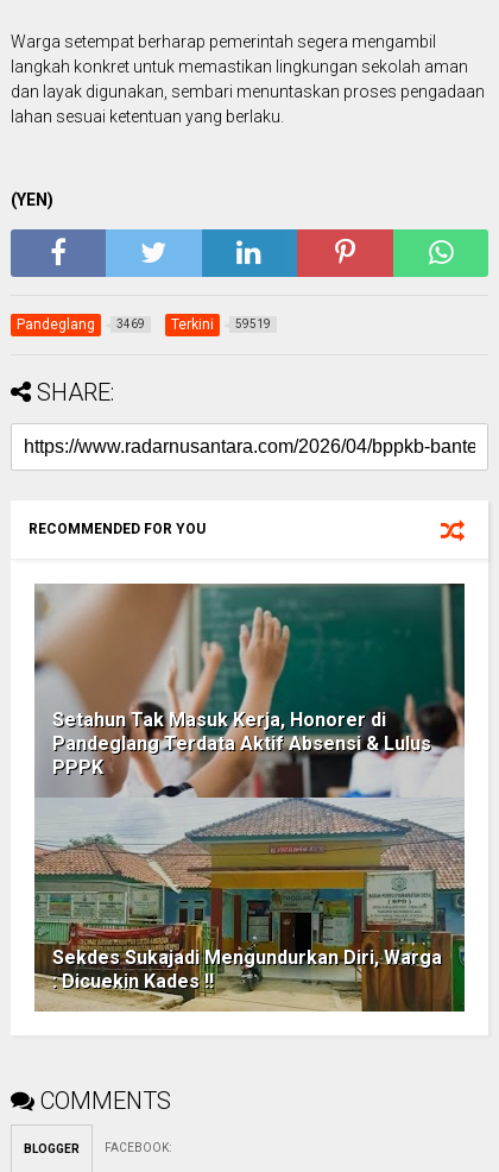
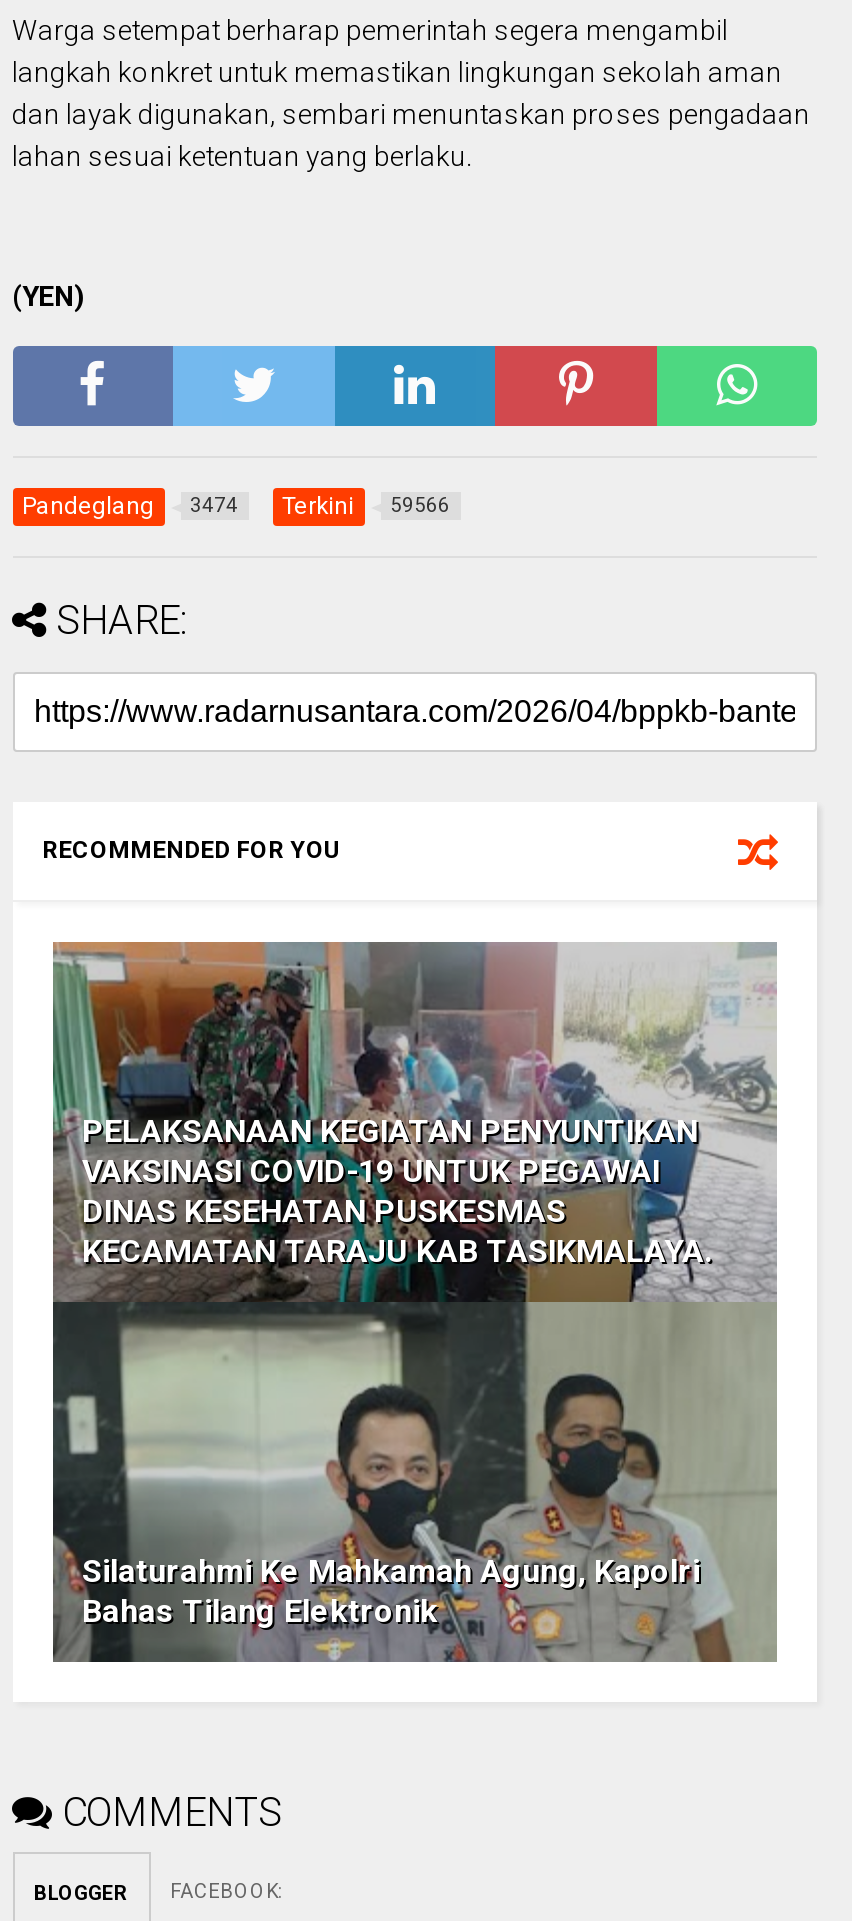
[116,318,144,331] 3469 -> [190,494,238,516] 3474
[235,318,270,331] 59519 -> [390,494,450,516] 59566
[33,584,466,1012] [image] | Setahun Tak Masuk Kerja, Honorer di | Pandeglang Terdata Aktif Absensi & Lulus | PPPK -> [51,942,777,1664] [image] | PELAKSANAAN KEGIATAN PENYUNTIKAN | VAKSINASI COVID-19 UNTUK PEGAWAI | DINAS KESEHATAN PUSKESMAS | KECAMATAN TARAJU KAB TASIKMALAYA.
[52,946,441,993] Sekdes Sukajadi Mengundurkan Diri, Warga | : Dicuekin Kades !! -> [82,1552,700,1630] Silaturahmi Ke Mahkamah Agung, Kapolri | Bahas Tilang Elektronik

